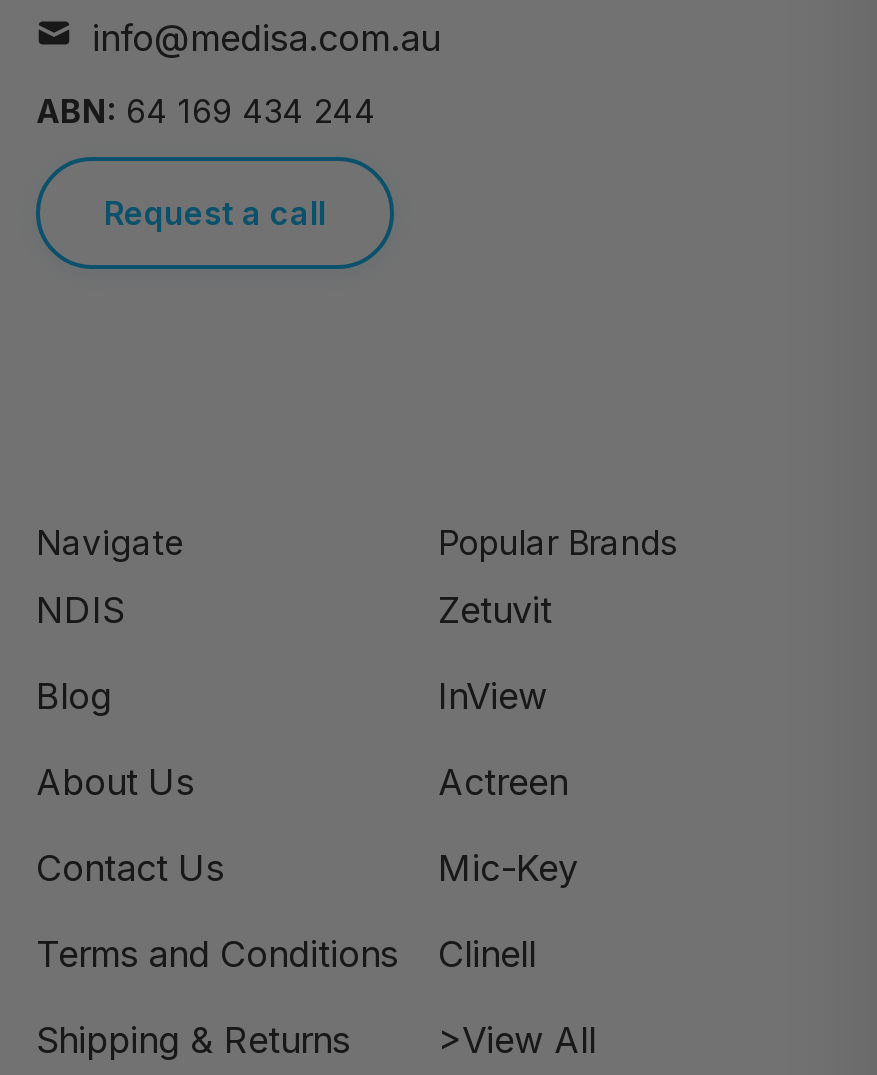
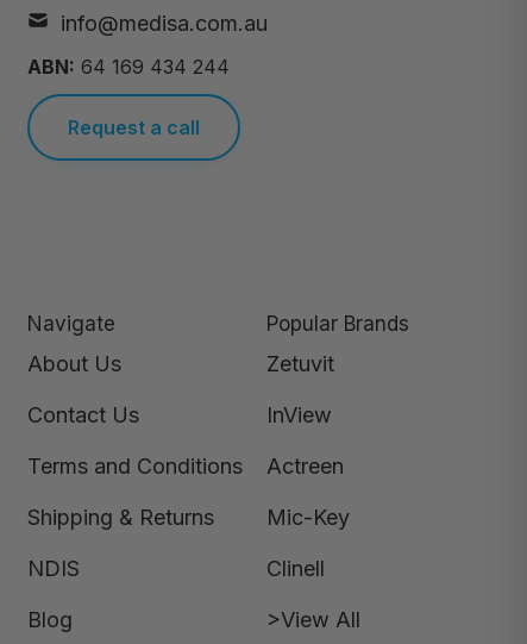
moved [36,589,124,717] -> [27,556,80,632]: NDIS | Blog
moved [36,761,398,1061] -> [27,351,243,530]: About Us | Contact Us | Terms and Conditions | Shipping & Returns

